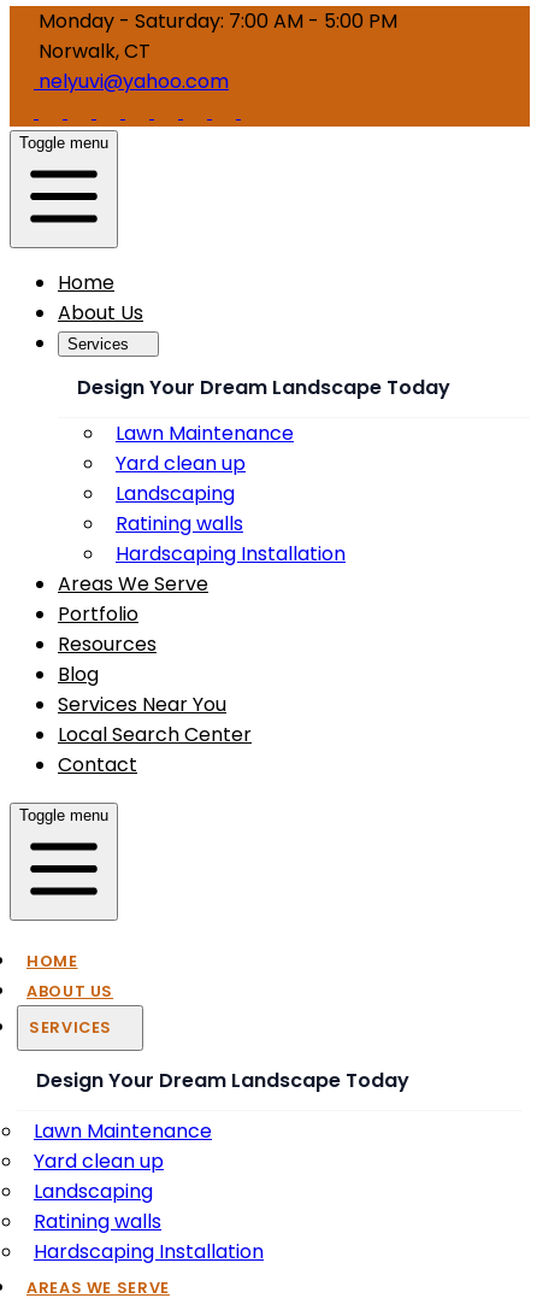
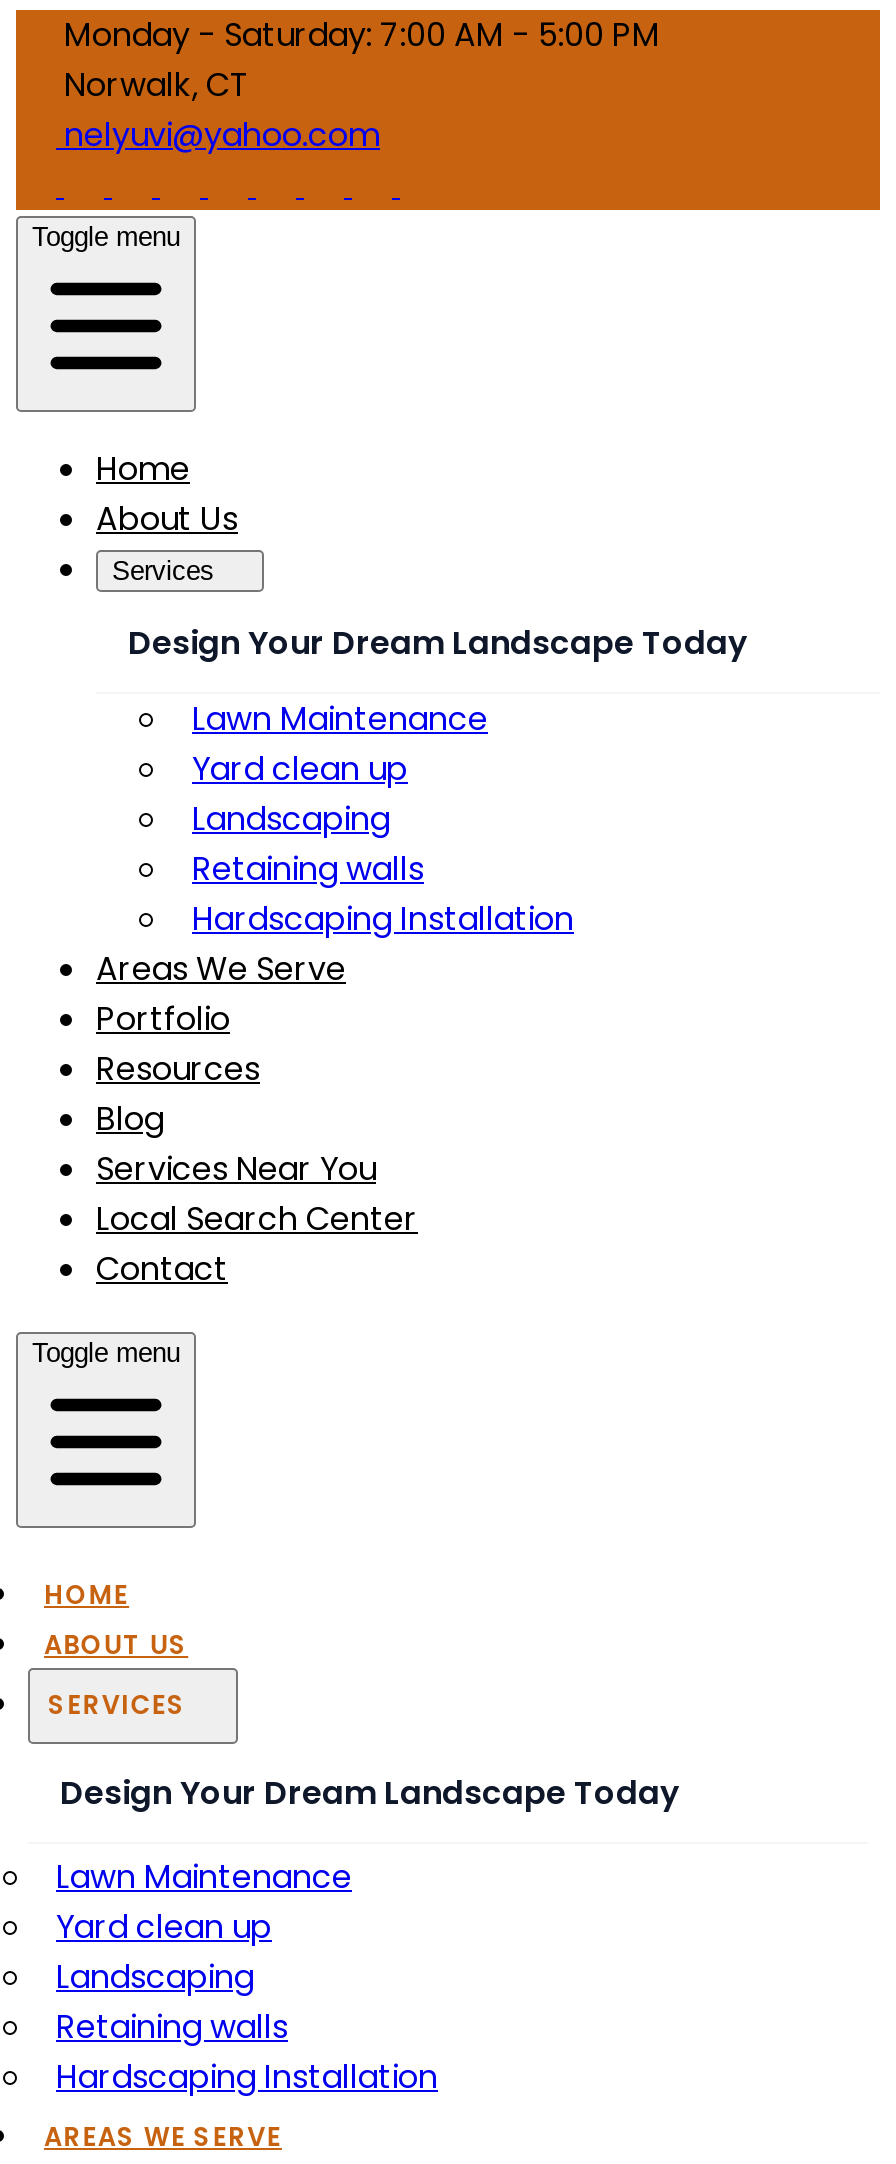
[116,510,243,538] Ratining walls -> [192,846,424,892] Retaining walls
[34,1208,161,1235] Ratining walls -> [56,2004,288,2050] Retaining walls

